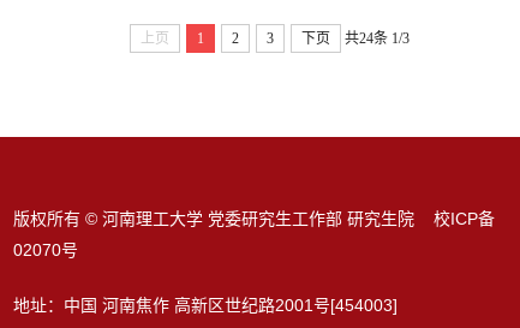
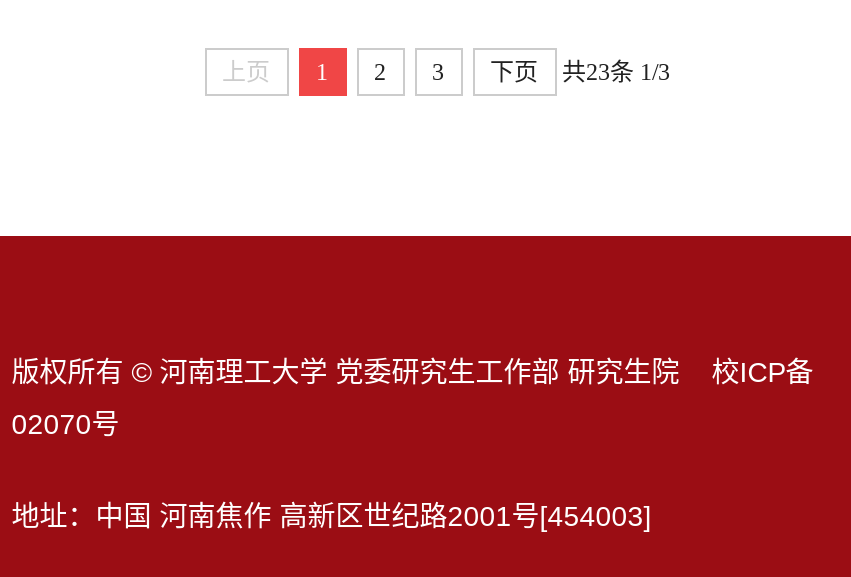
[140,30,409,47] 上页 1 2 3 下页 共24条 1/3 -> [222,58,670,86] 上页 1 2 3 下页 共23条 1/3

